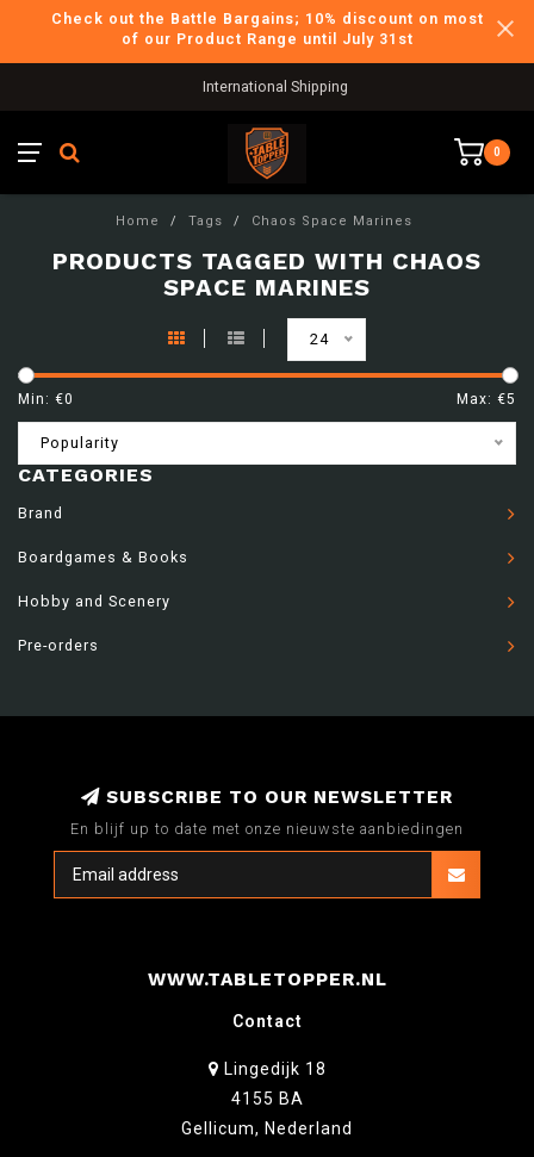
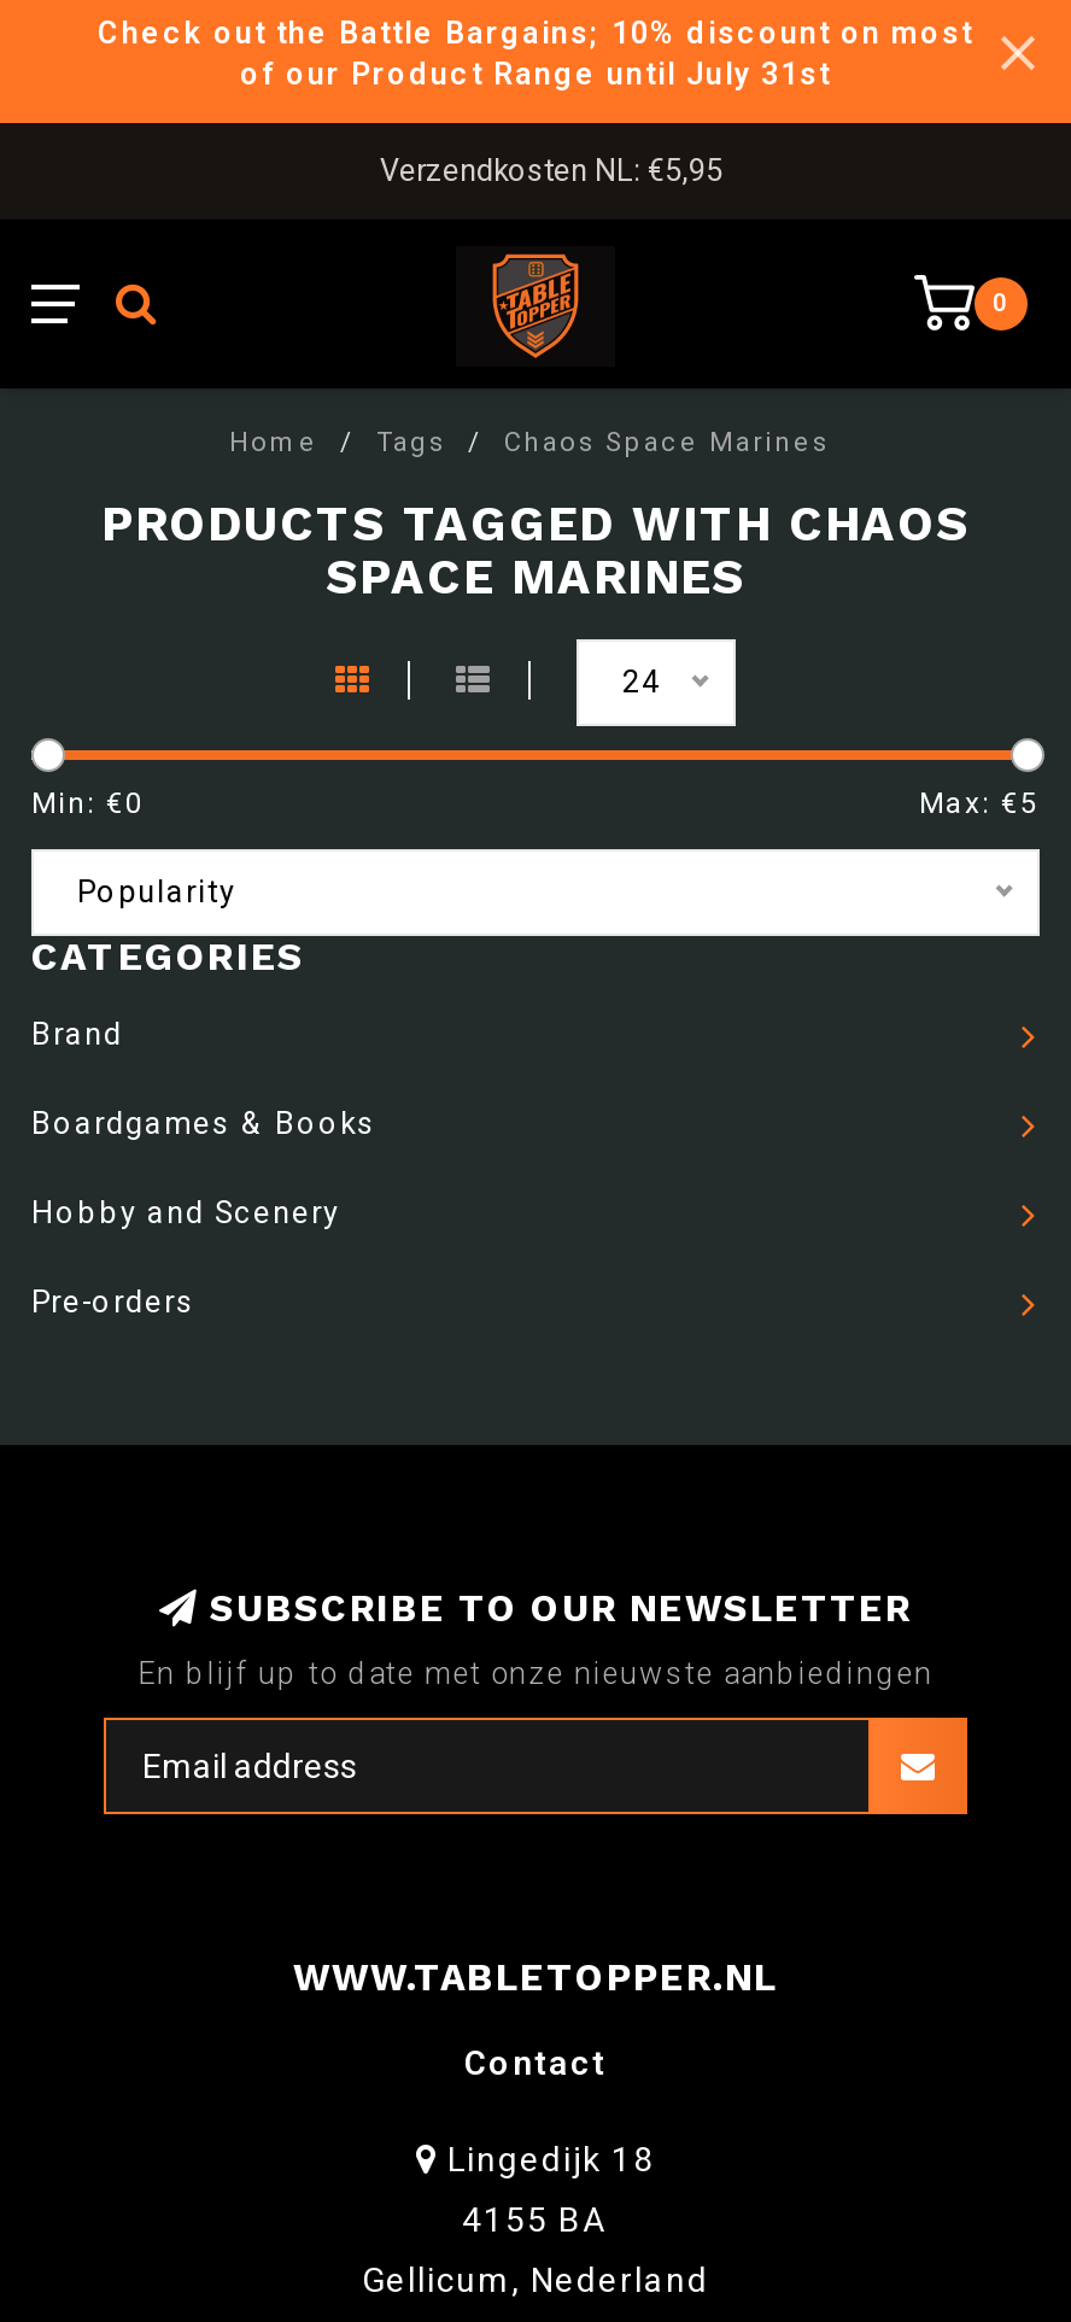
[198,77,347,95] International Shipping -> [373,152,722,188] Verzendkosten NL: €5,95

